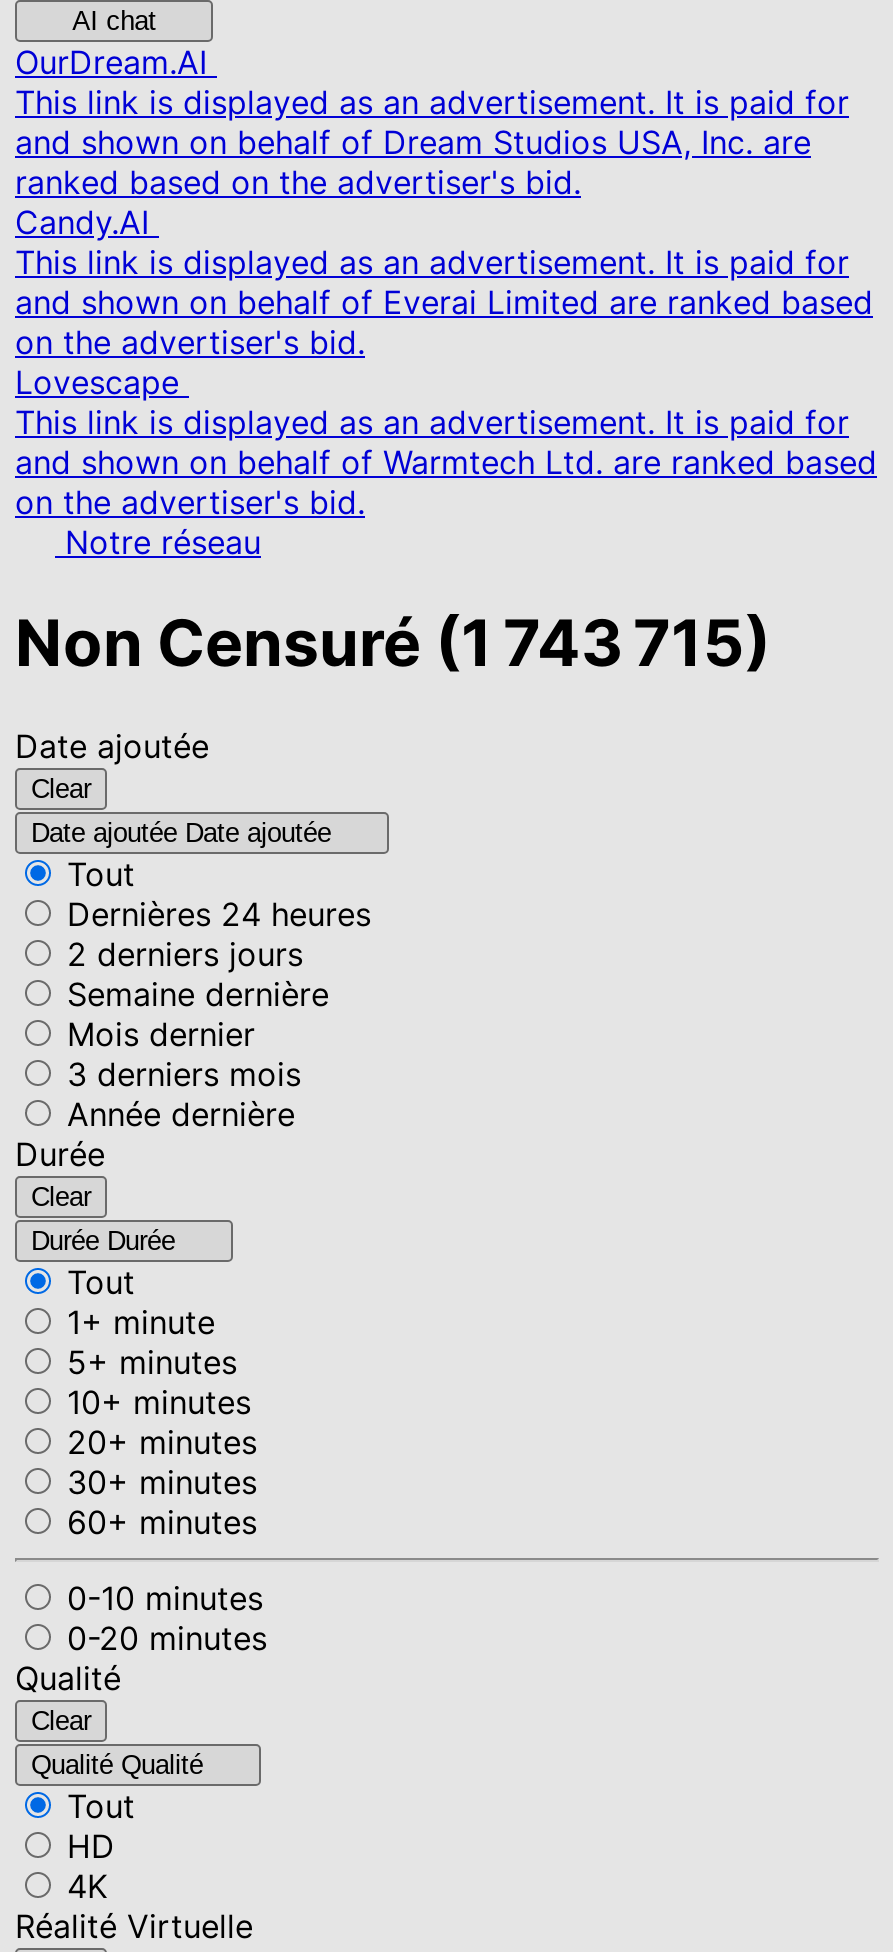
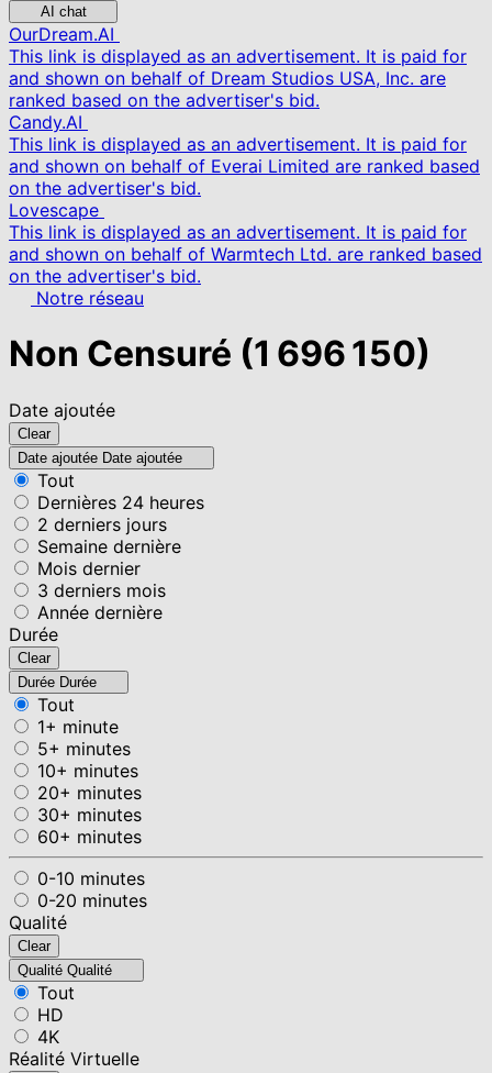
[15,605,771,683] Non Censuré (1 743 715) -> [9,332,431,375] Non Censuré (1 696 150)

